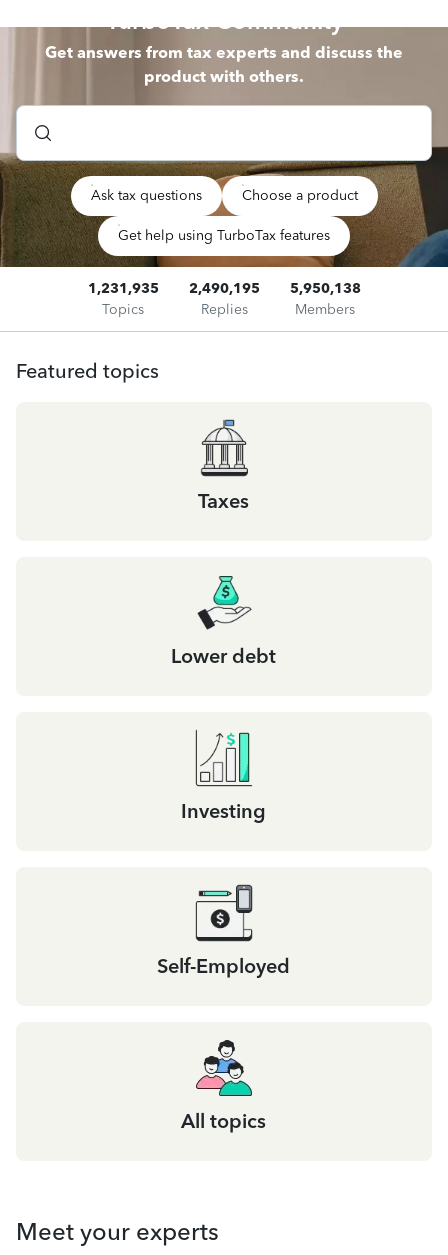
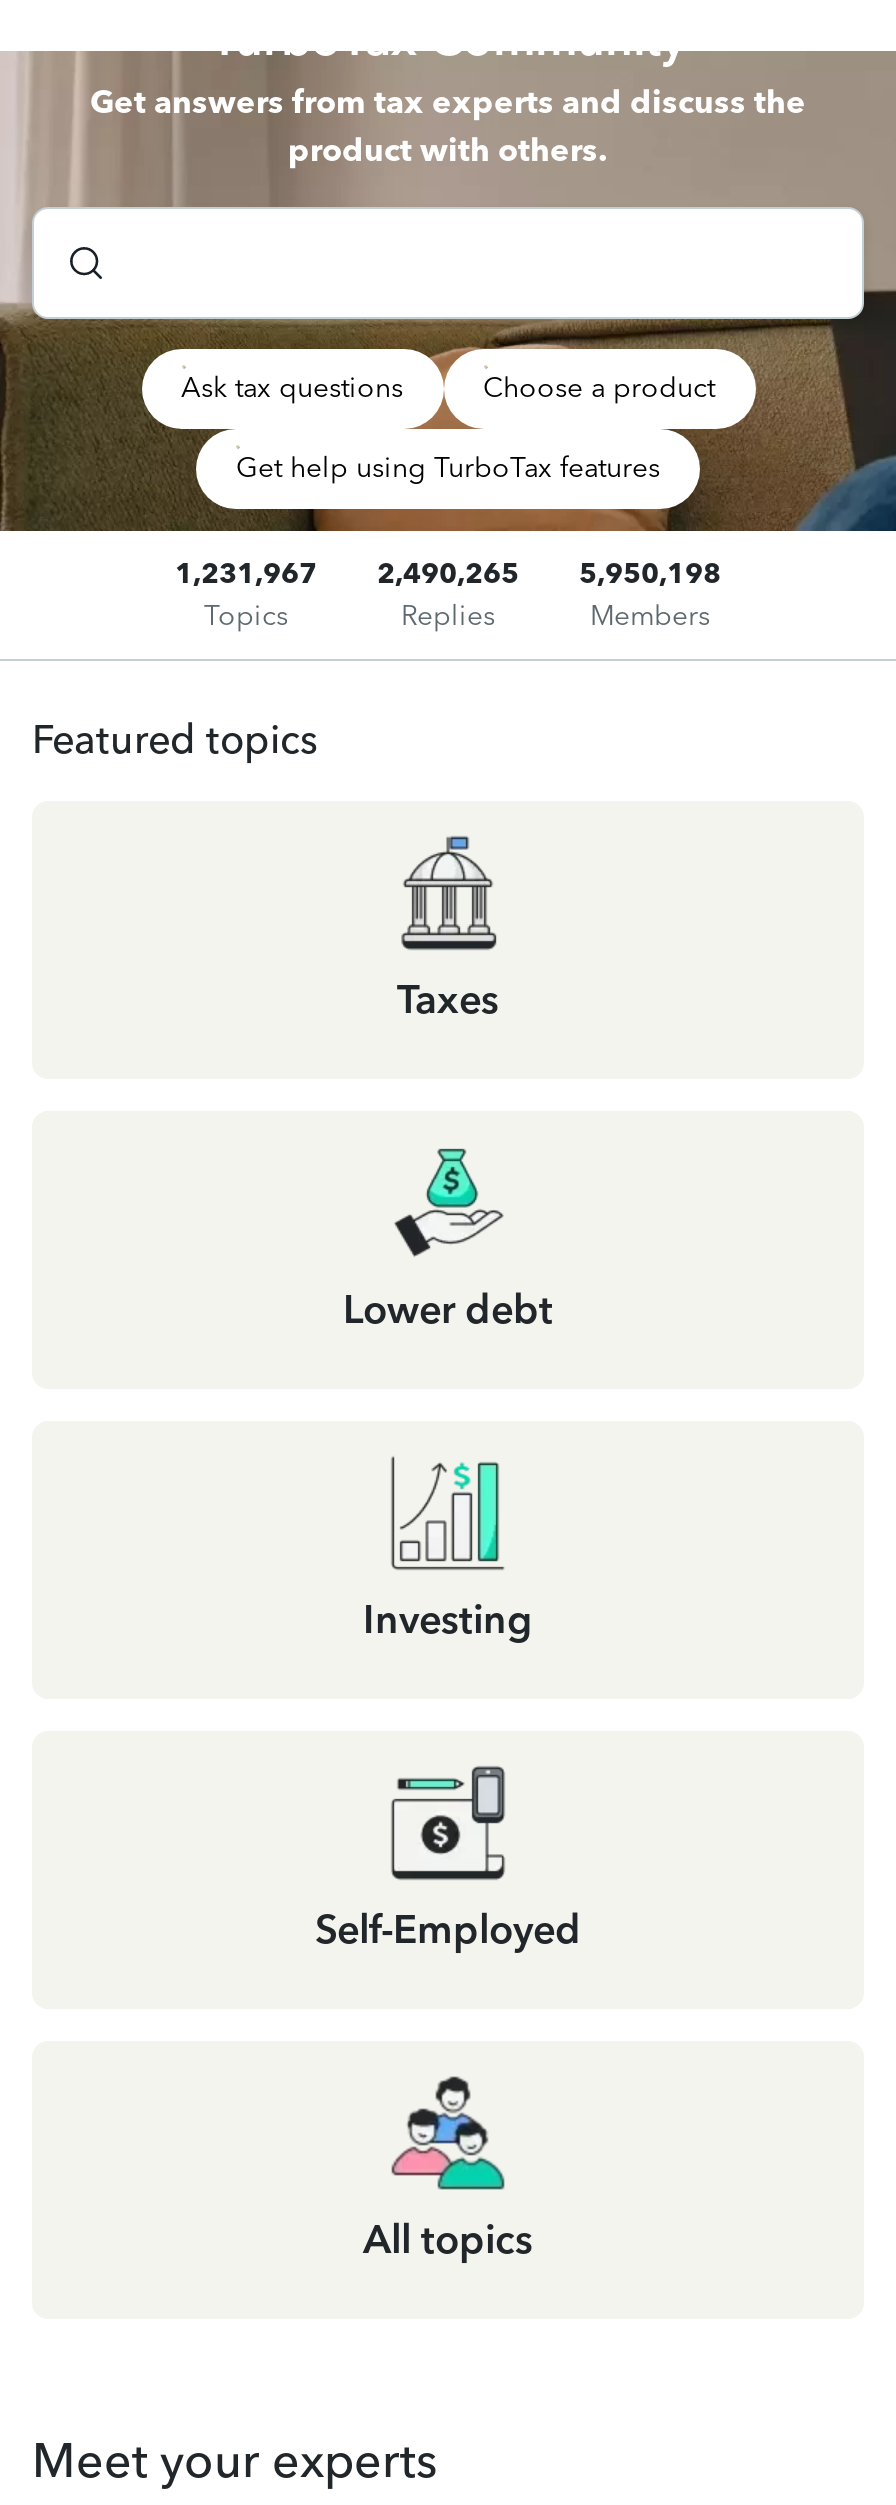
[87,280,158,297] 1,231,935 -> [175,557,317,591] 1,231,967
[188,280,259,297] 2,490,195 -> [377,557,519,591] 2,490,265
[289,280,360,297] 5,950,138 -> [579,557,721,591] 5,950,198

